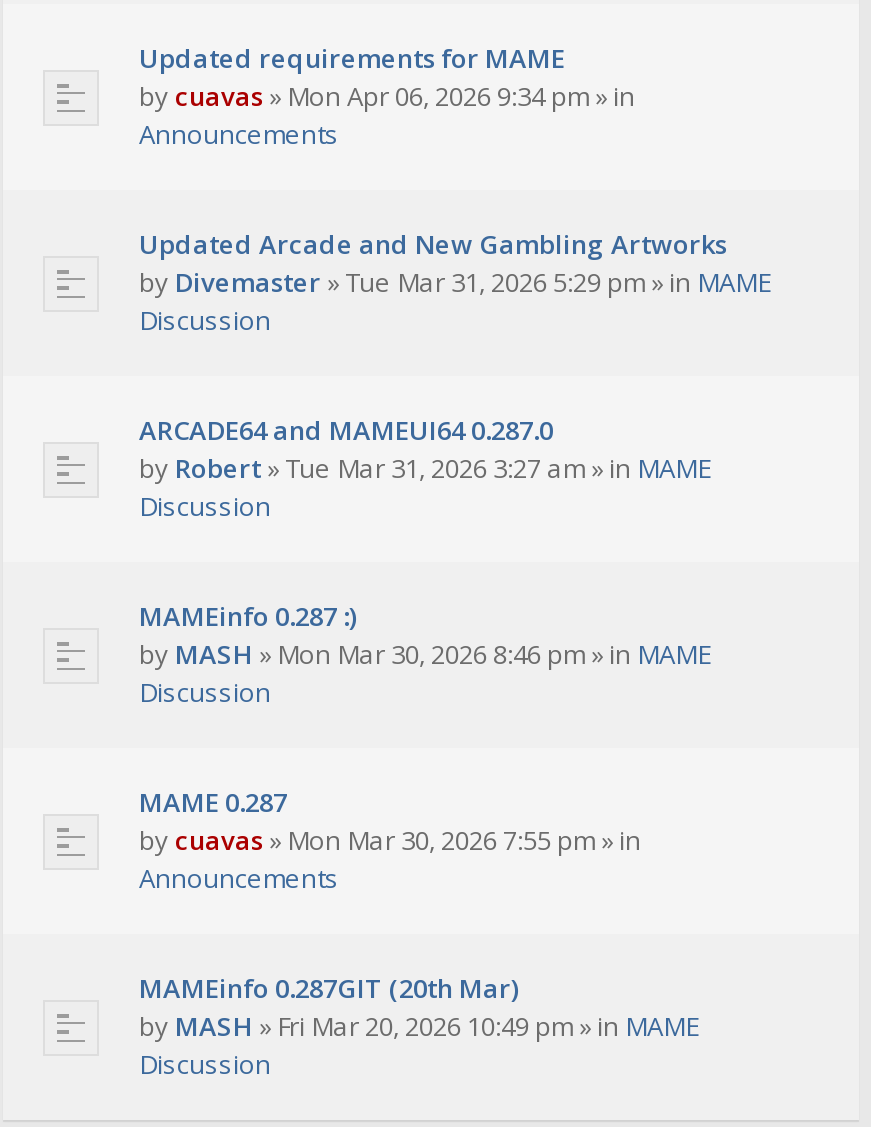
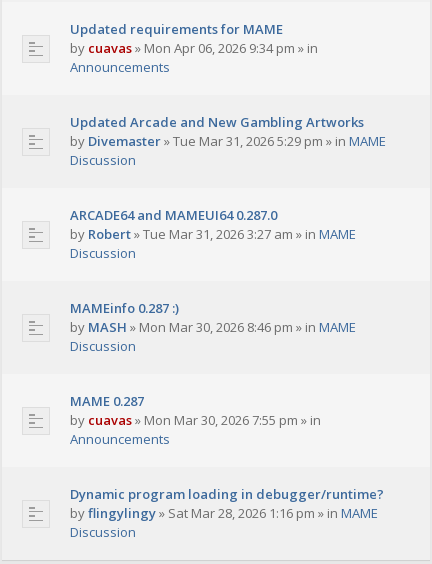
[139,971,699,1045] MAMEinfo 0.287GIT (20th Mar) | by MASH» Fri Mar 20, 2026 10:49 pm» in MAME -> [70,485,384,522] Dynamic program loading in debugger/runtime? | by flingylingy» Sat Mar 28, 2026 1:16 pm» in MAME

